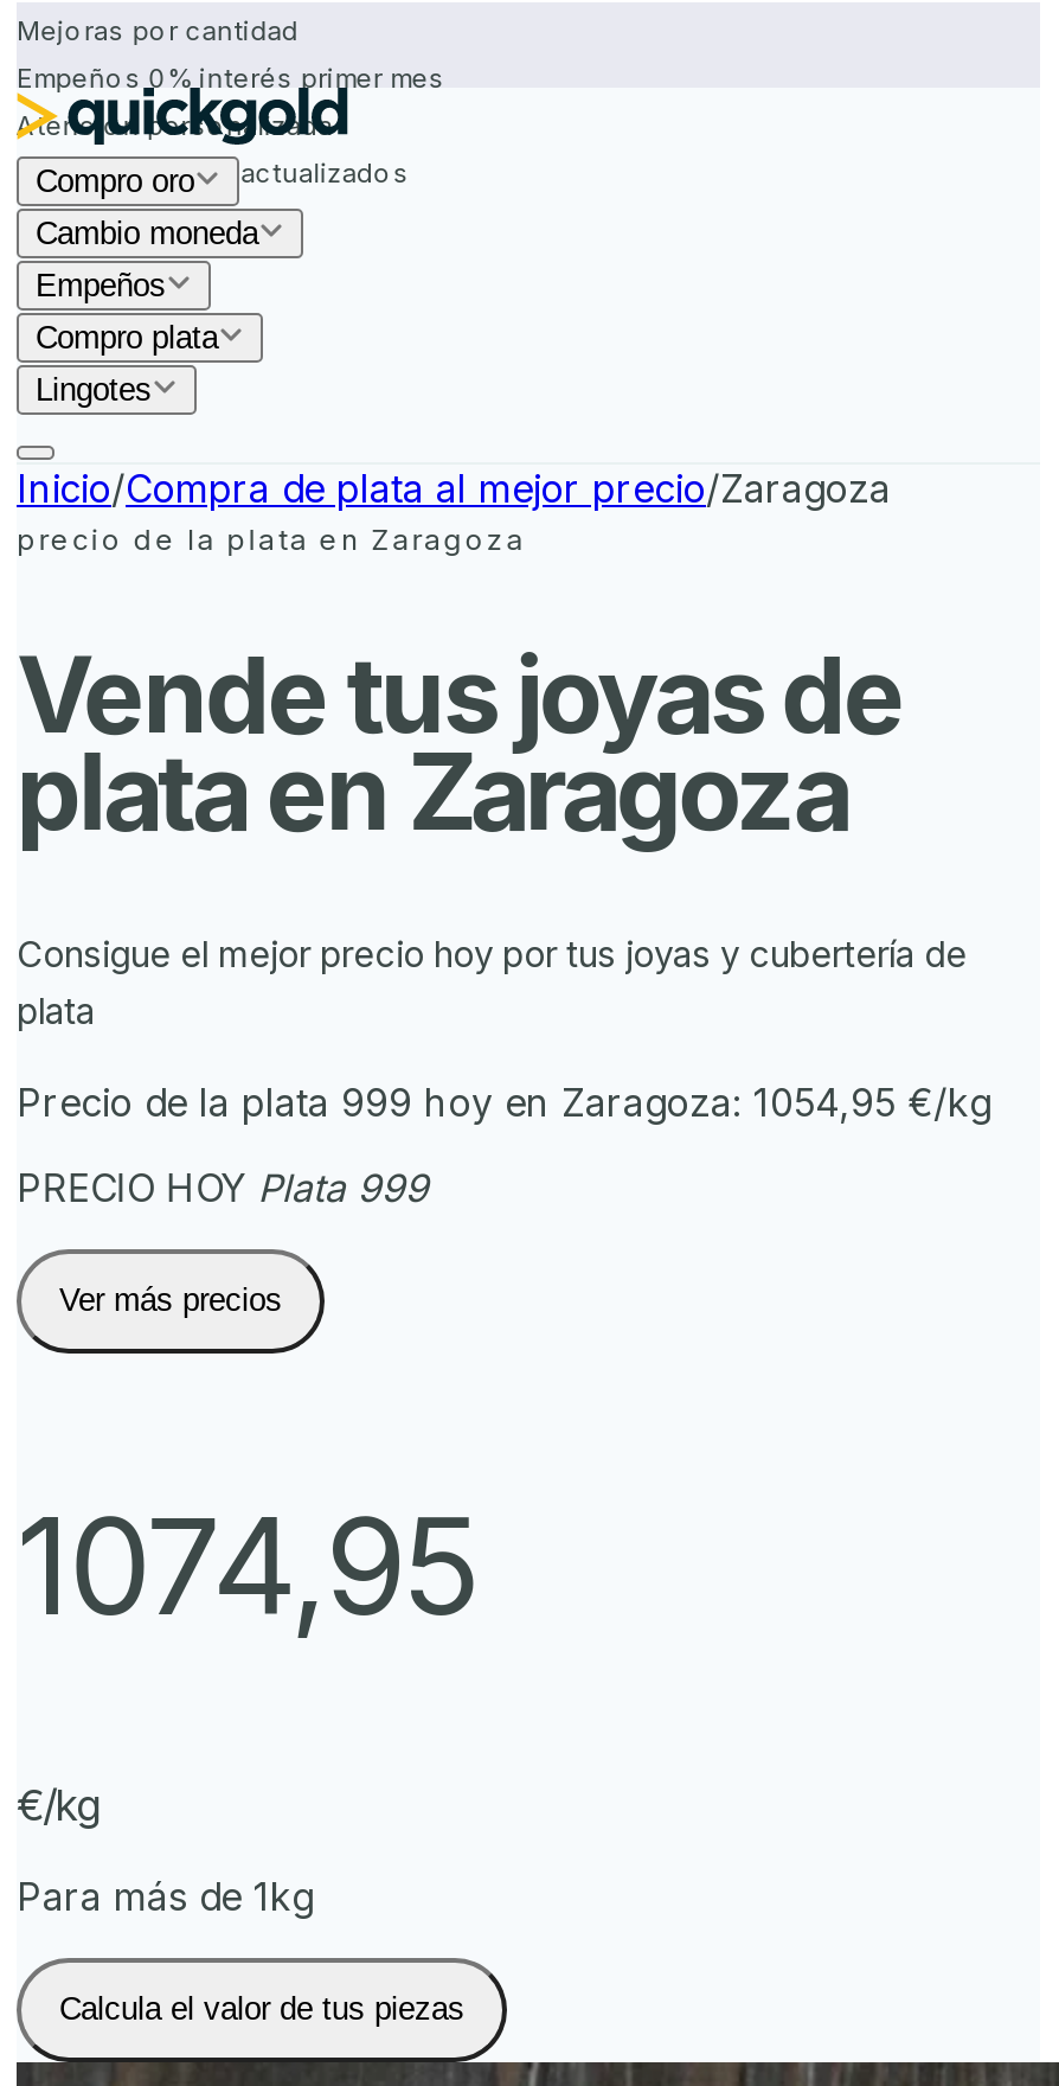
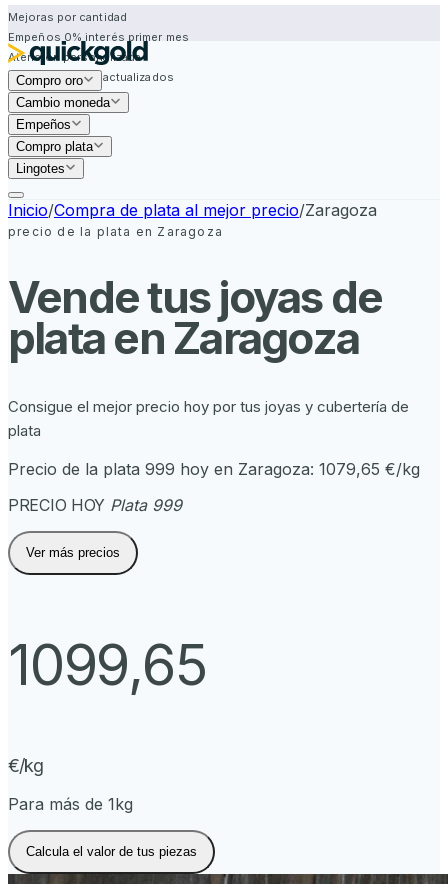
[17,1079,990,1126] Precio de la plata 999 hoy en Zaragoza: 1054,95 €/kg -> [8,459,420,479] Precio de la plata 999 hoy en Zaragoza: 1079,65 €/kg
[17,1486,478,1647] 1074,95 -> [8,631,207,699] 1099,65

